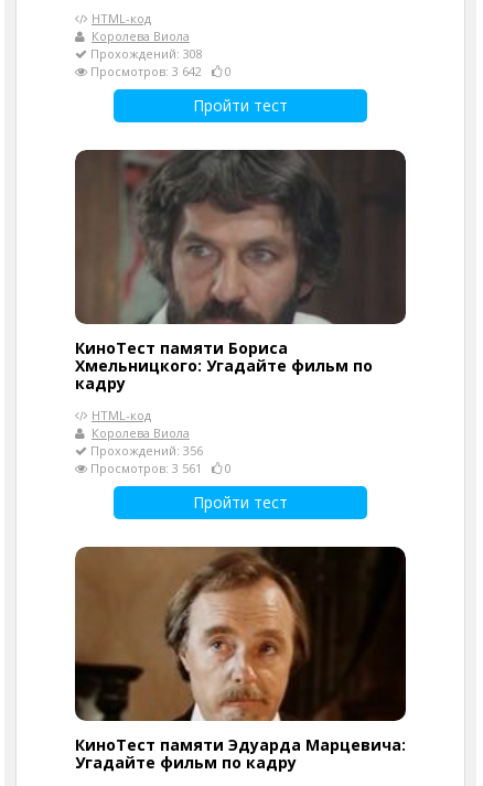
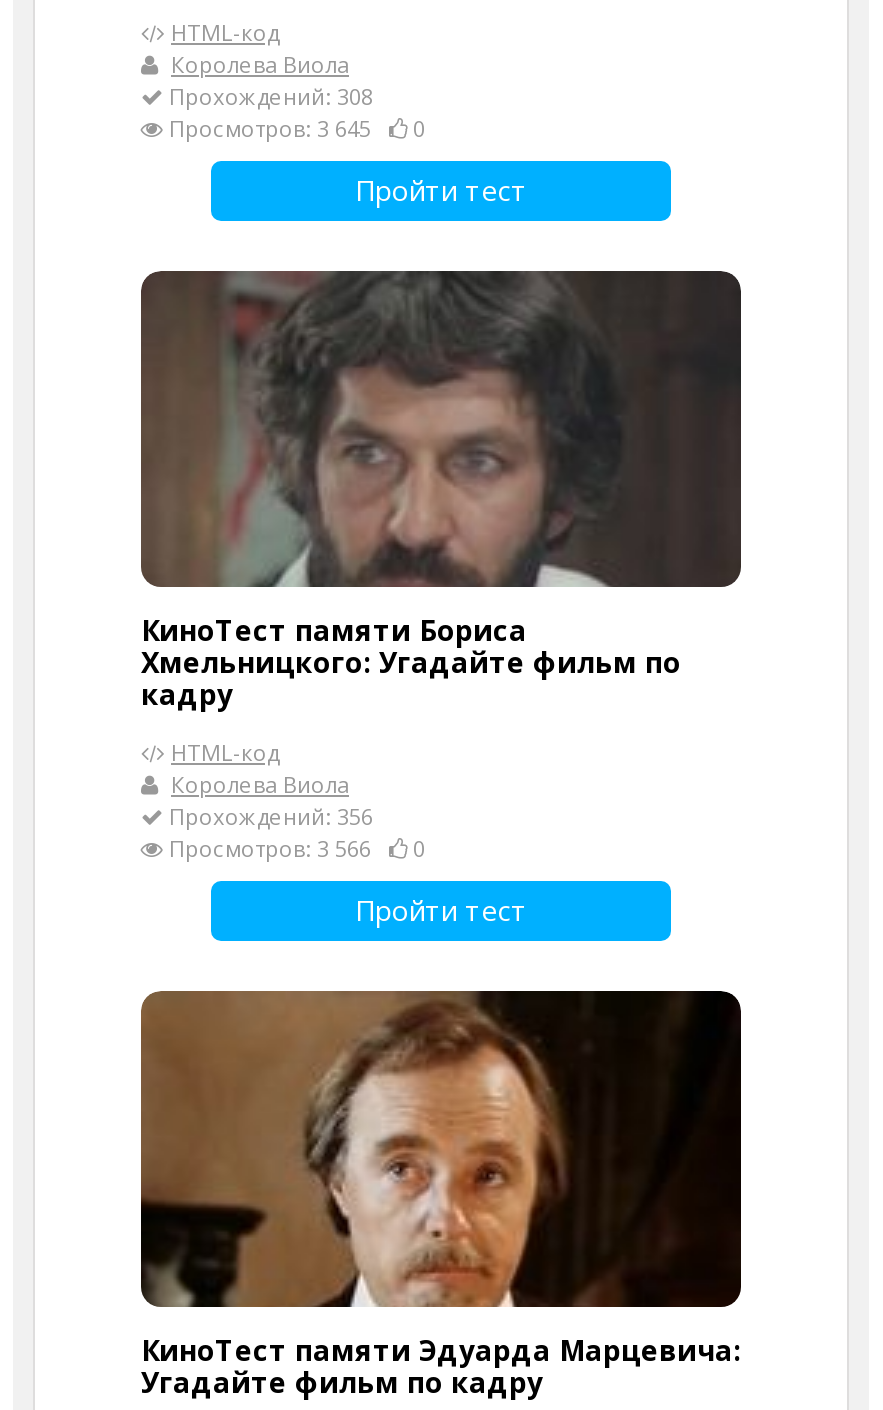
[87,63,232,79] Просмотров: 3 642 0 -> [163,113,425,143] Просмотров: 3 645 0
[87,459,232,476] Просмотров: 3 561 0 -> [163,833,425,863] Просмотров: 3 566 0

